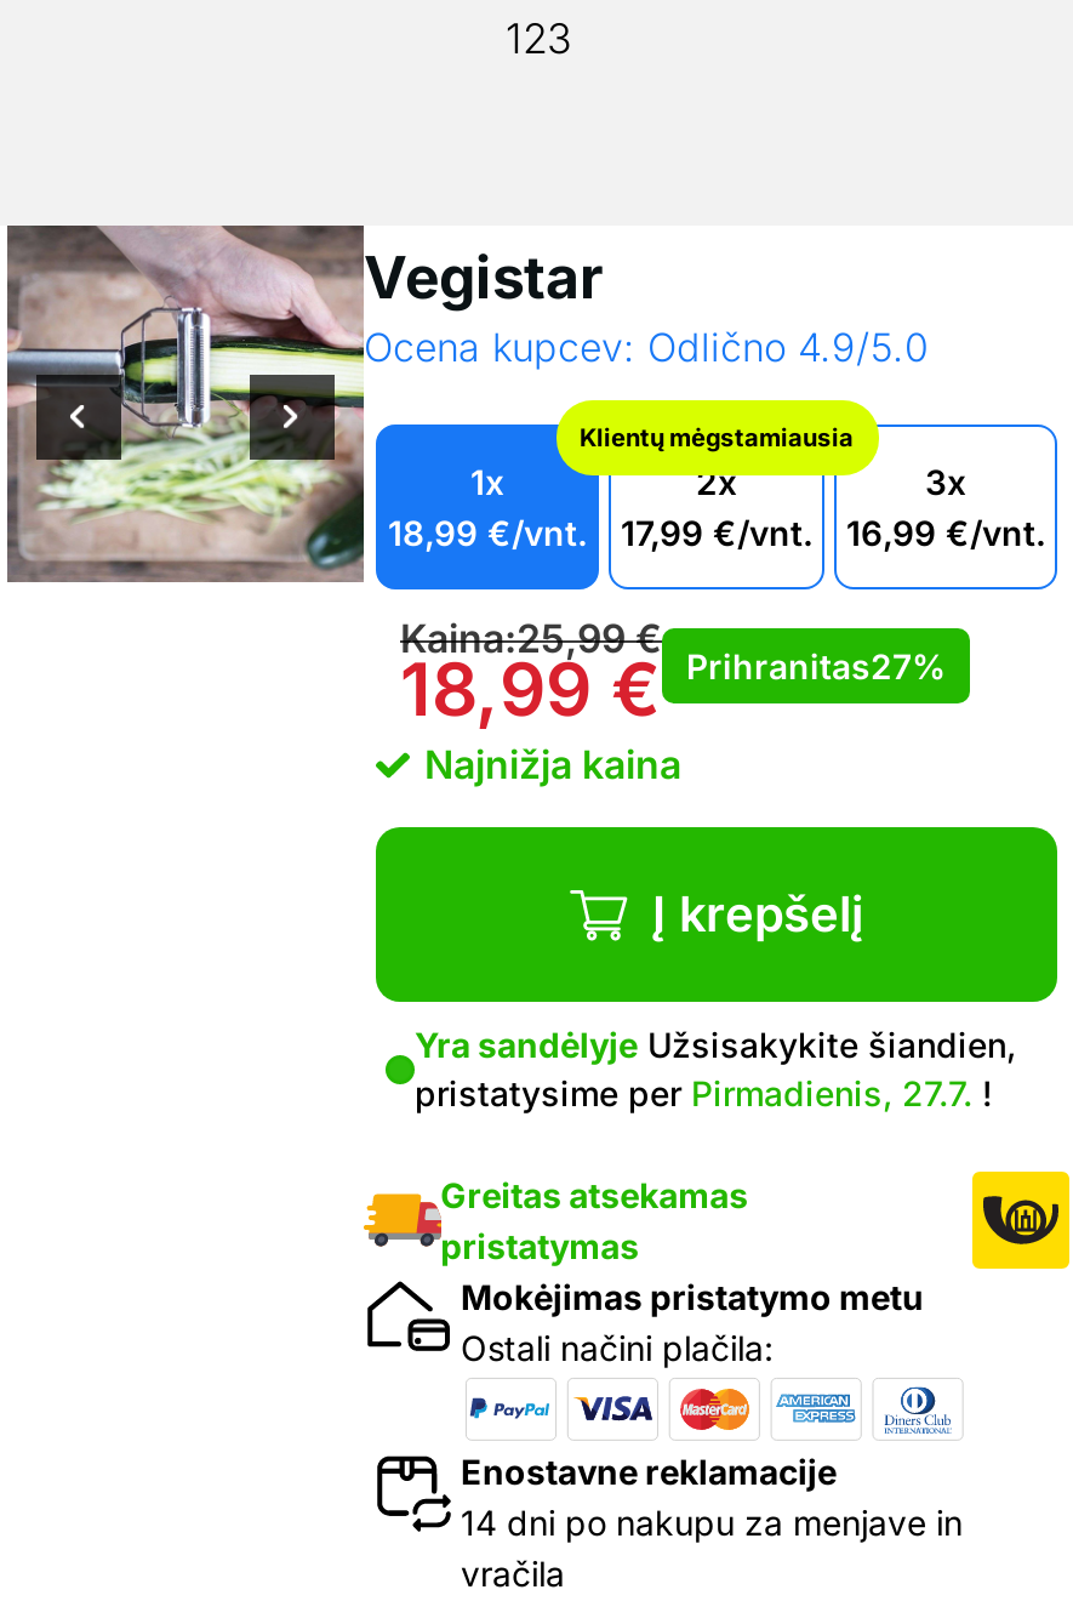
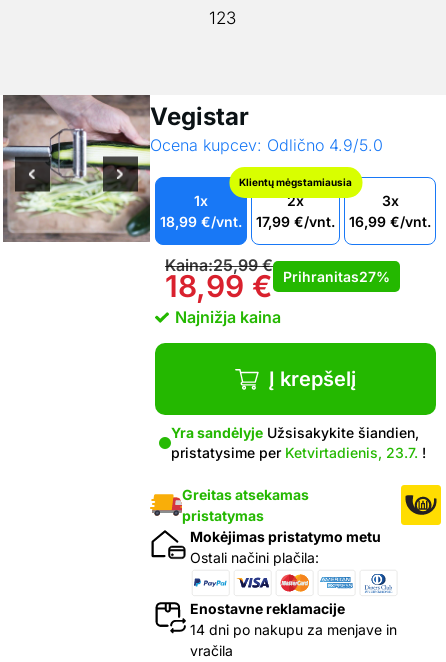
[415,1073,992,1115] pristatysime per Pirmadienis, 27.7.! -> [171,444,426,461] pristatysime per Ketvirtadienis, 23.7.!

